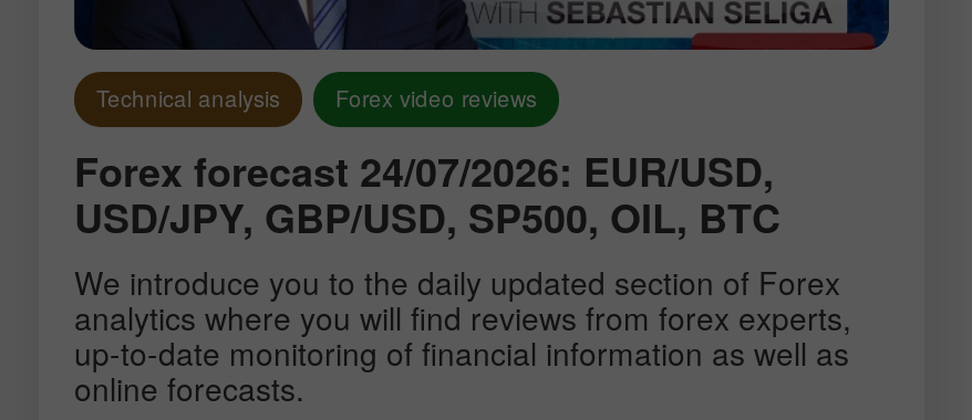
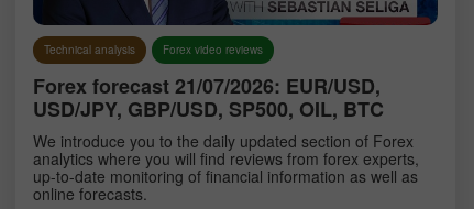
[74,143,774,200] Forex forecast 24/07/2026: EUR/USD, -> [33,71,381,100] Forex forecast 21/07/2026: EUR/USD,

